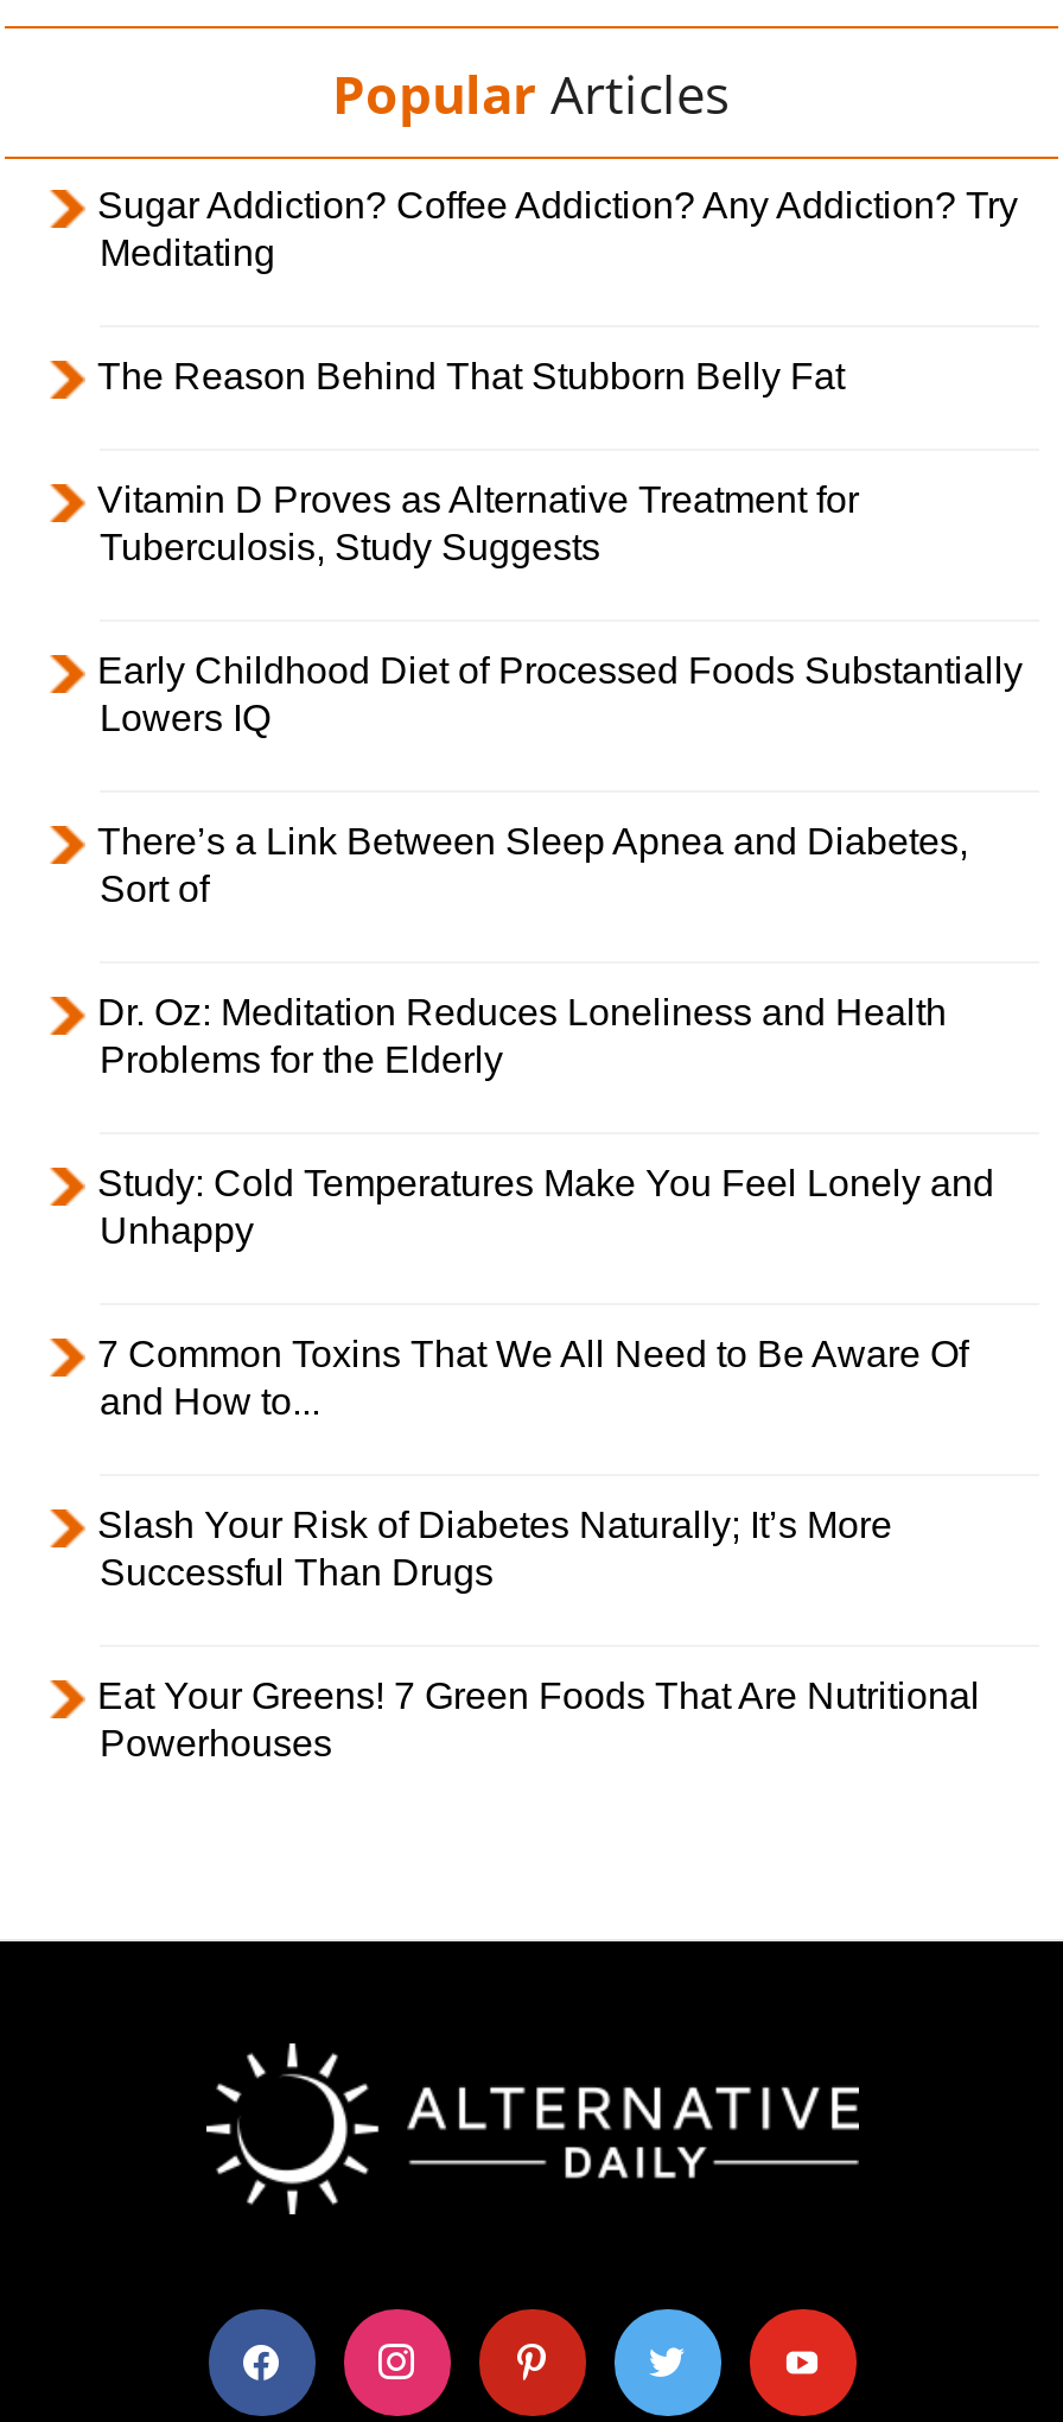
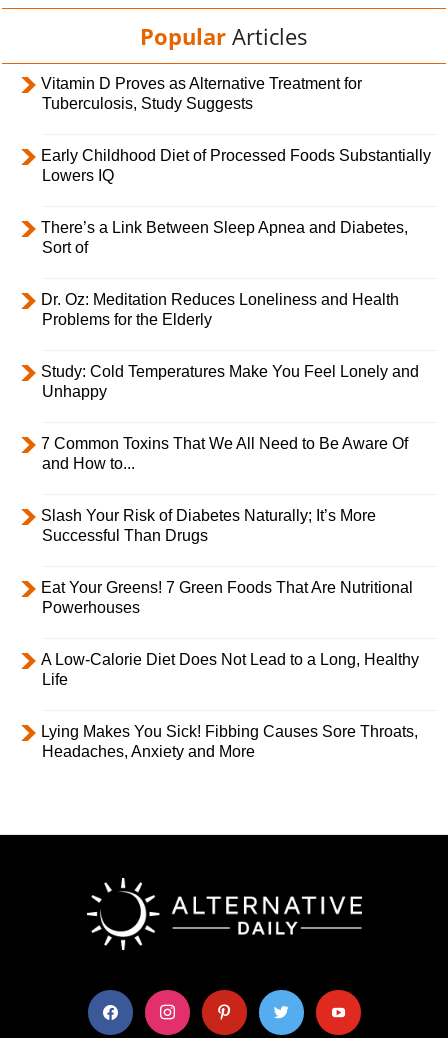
[97,184,1018,396] Sugar Addiction? Coffee Addiction? Any Addiction? Try | Meditating | The Reason Behind That Stubborn Belly Fat -> none
moved [97,479,1023,1763] -> [41,75,431,616]: Vitamin D Proves as Alternative Treatment for | Tuberculosis, Study Suggests | Early Childhood Diet of Processed Foods Substantially | ... | Eat Your Greens! 7 Green Foods That Are Nutritional | Powerhouses
none -> [41,651,419,760] A Low-Calorie Diet Does Not Lead to a Long, Healthy | Life | Lying Makes You Sick! Fibbing Causes Sore Throats, | Headaches, Anxiety and More

